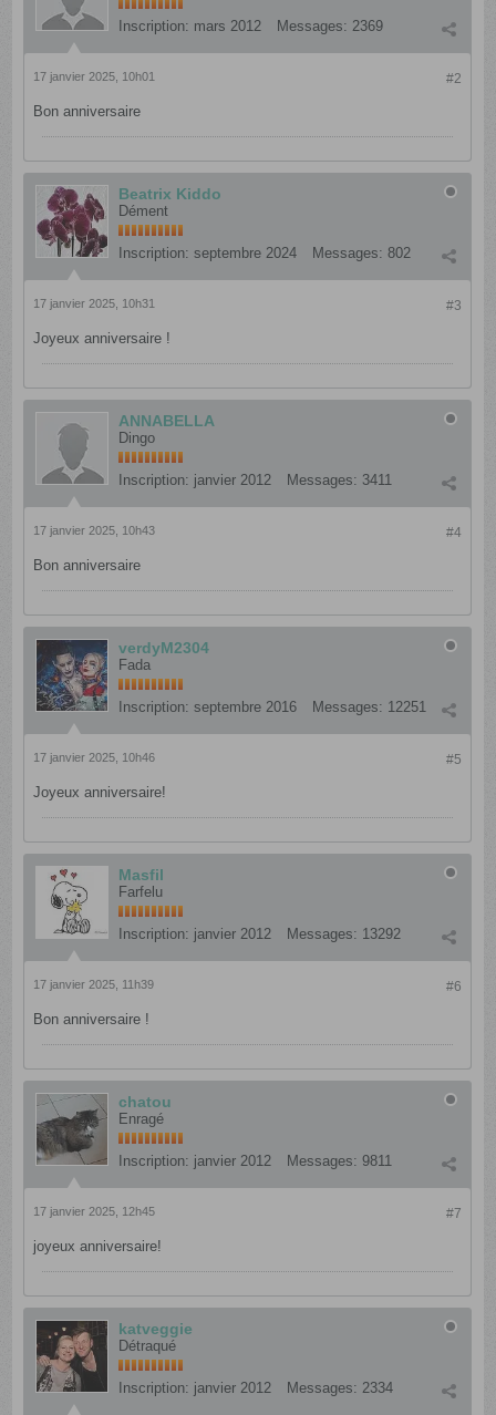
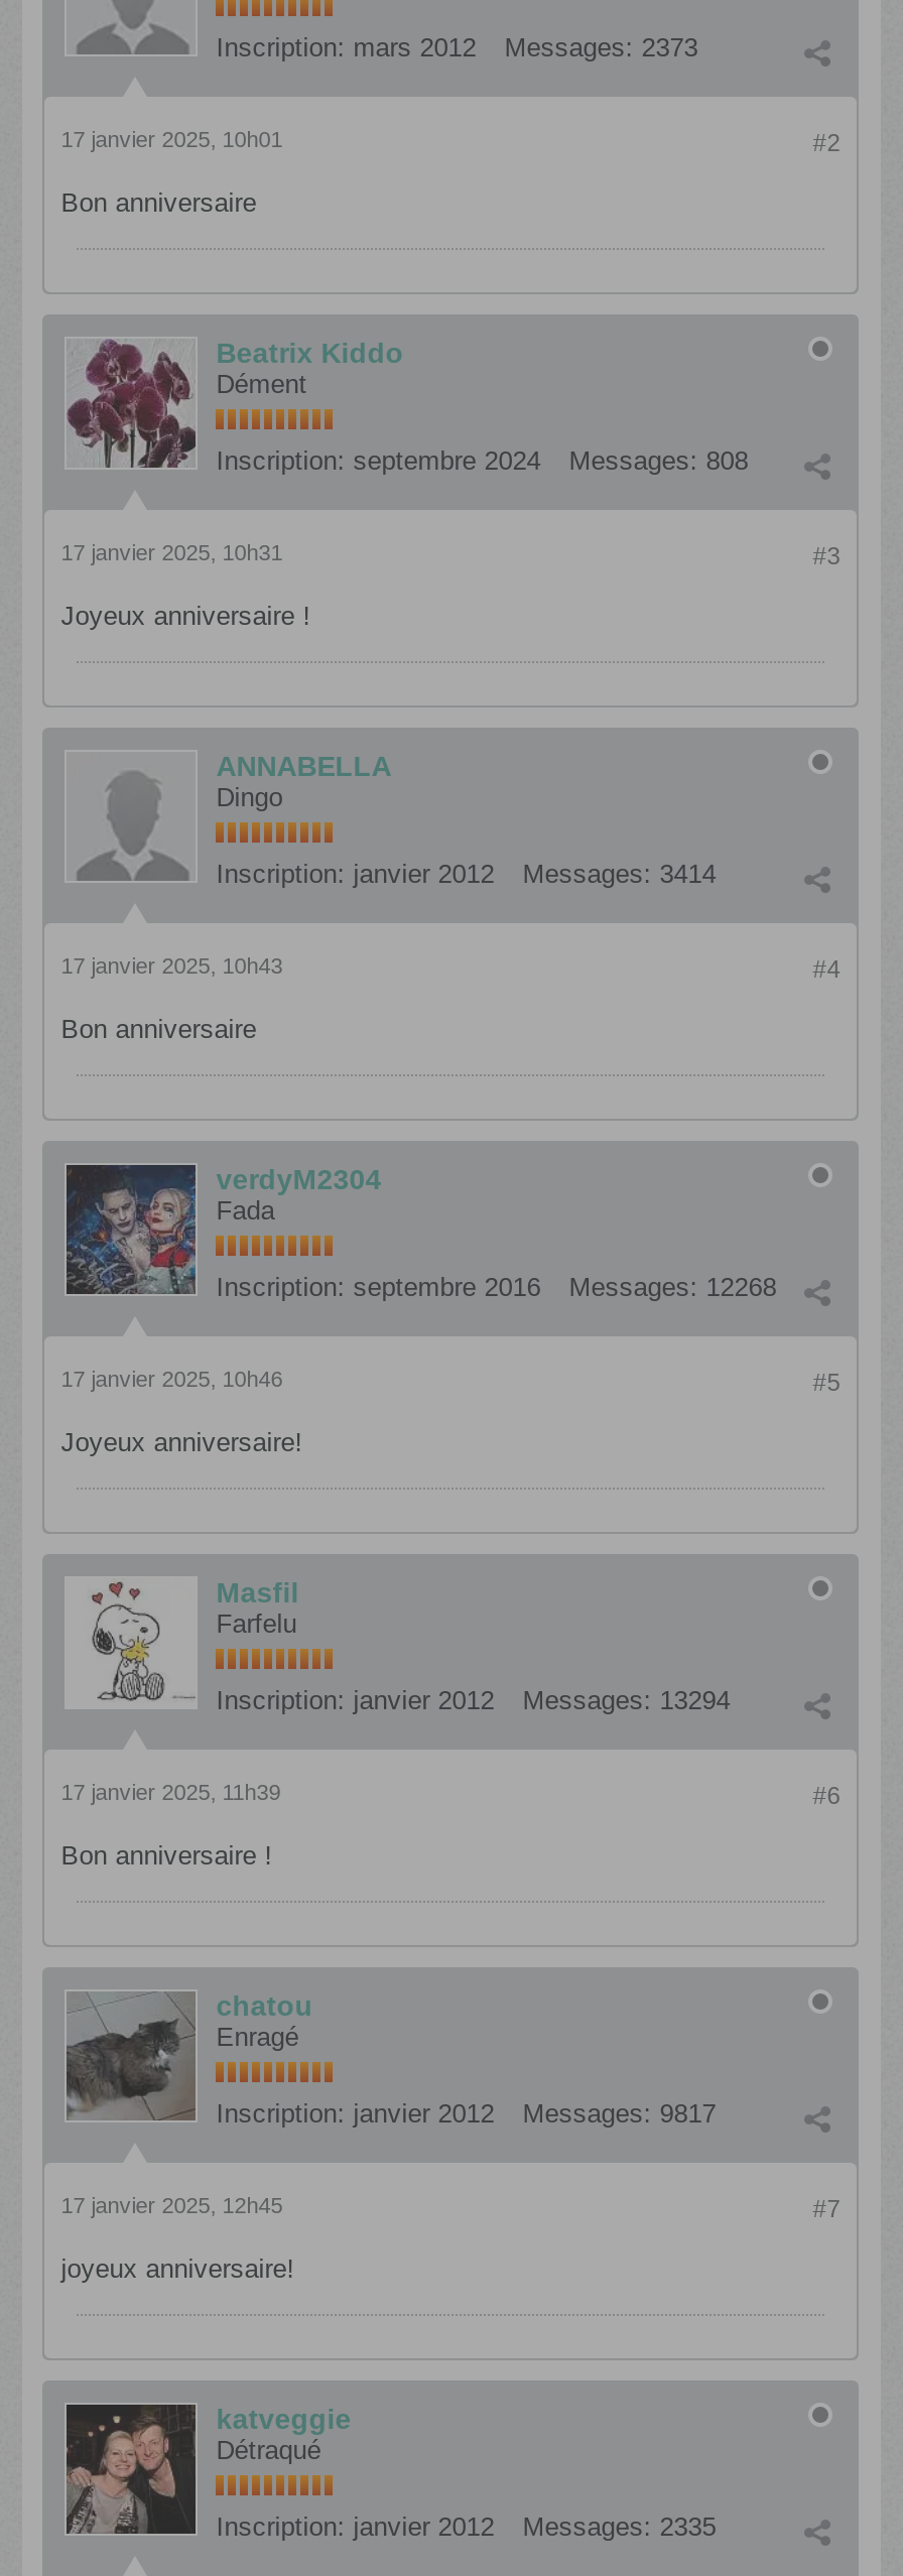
[119,18,383,35] Inscription: mars 2012 Messages: 2369 -> [216,33,698,63] Inscription: mars 2012 Messages: 2373
[119,245,411,262] Inscription: septembre 2024 Messages: 802 -> [216,446,748,476] Inscription: septembre 2024 Messages: 808
[119,472,392,489] Inscription: janvier 2012 Messages: 3411 -> [216,859,716,890] Inscription: janvier 2012 Messages: 3414
[119,699,426,716] Inscription: septembre 2016 Messages: 12251 -> [216,1272,776,1303] Inscription: septembre 2016 Messages: 12268
[119,926,401,943] Inscription: janvier 2012 Messages: 13292 -> [216,1686,730,1716] Inscription: janvier 2012 Messages: 13294
[119,1153,392,1170] Inscription: janvier 2012 Messages: 9811 -> [216,2099,716,2129] Inscription: janvier 2012 Messages: 9817
[119,1380,393,1397] Inscription: janvier 2012 Messages: 2334 -> [216,2512,716,2542] Inscription: janvier 2012 Messages: 2335

